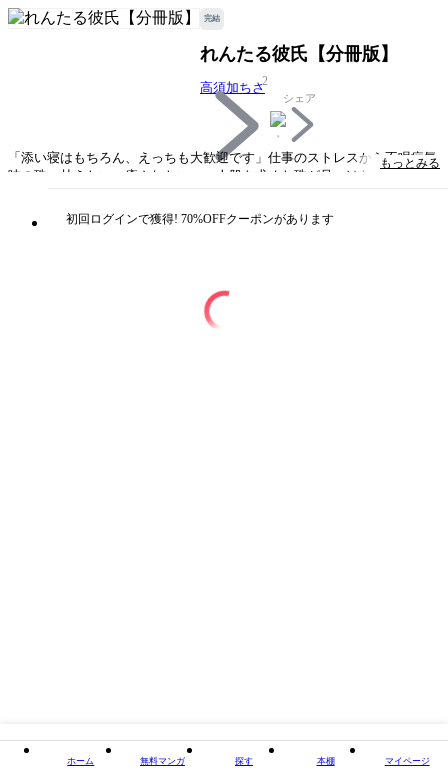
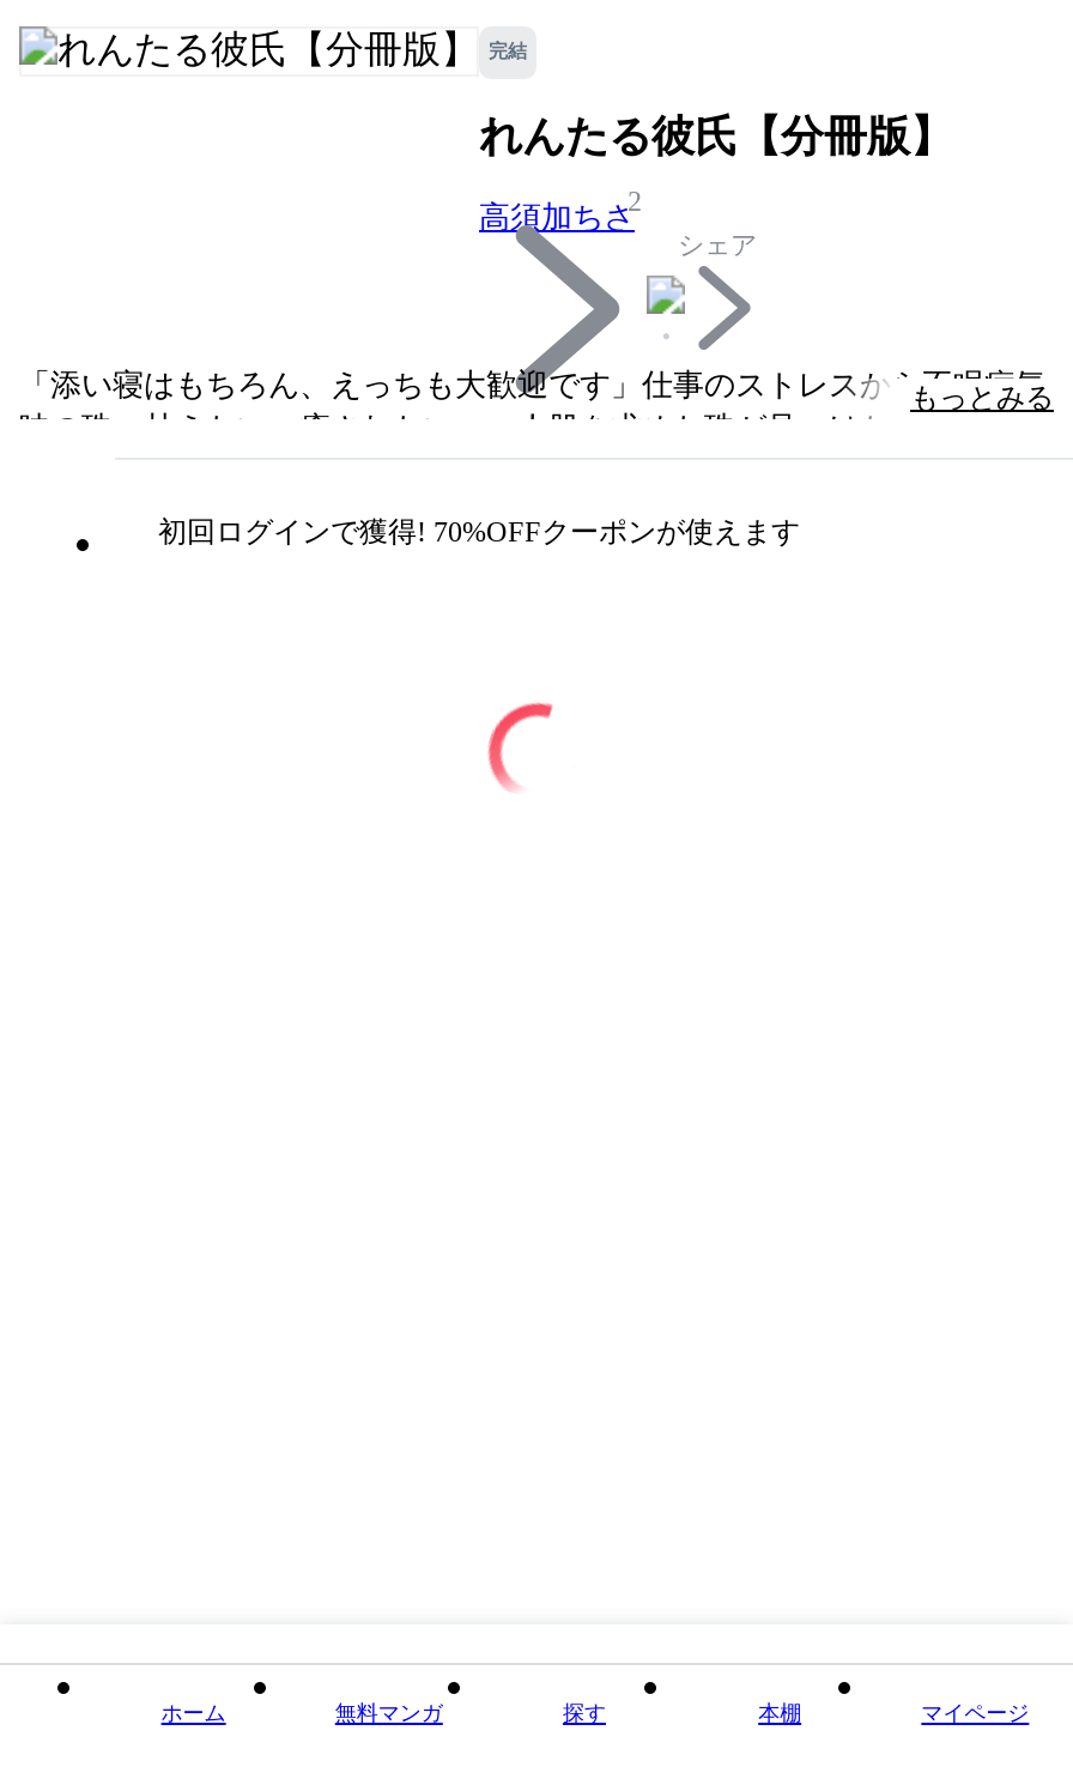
[66,212,334,226] 初回ログインで獲得! 70%OFFクーポンがあります -> [158,515,800,548] 初回ログインで獲得! 70%OFFクーポンが使えます

